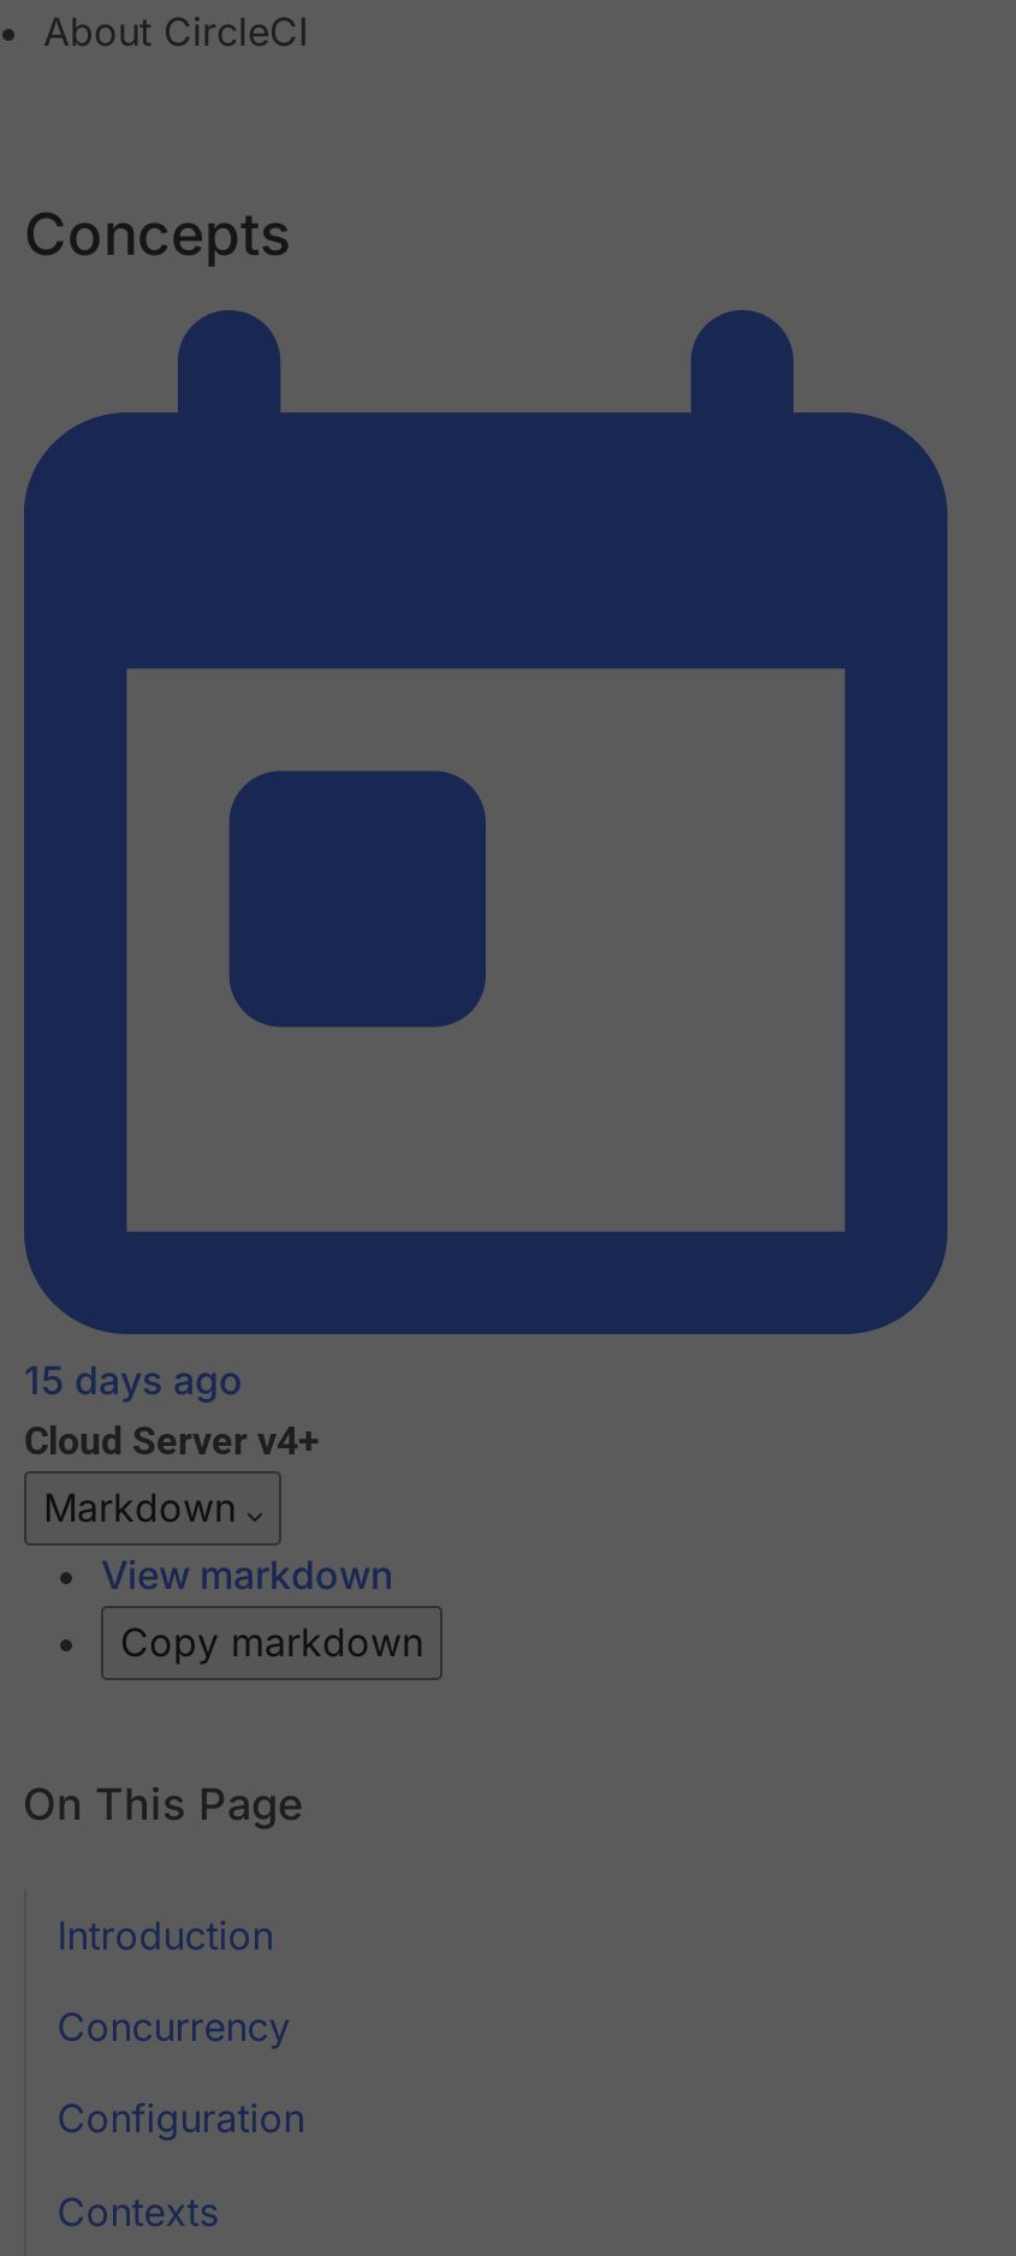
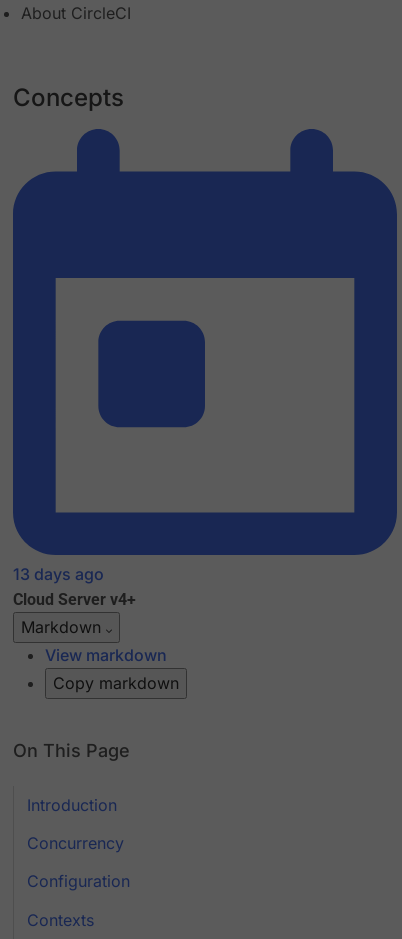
[24,1357,243,1405] 15 days ago -> [13,564,104,584] 13 days ago

